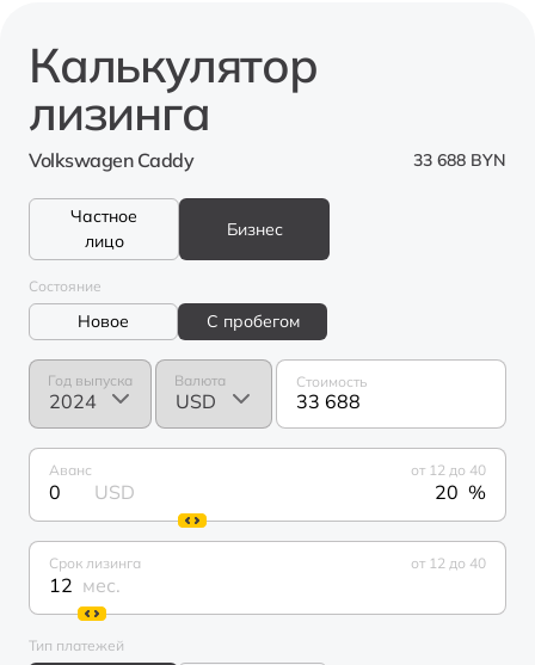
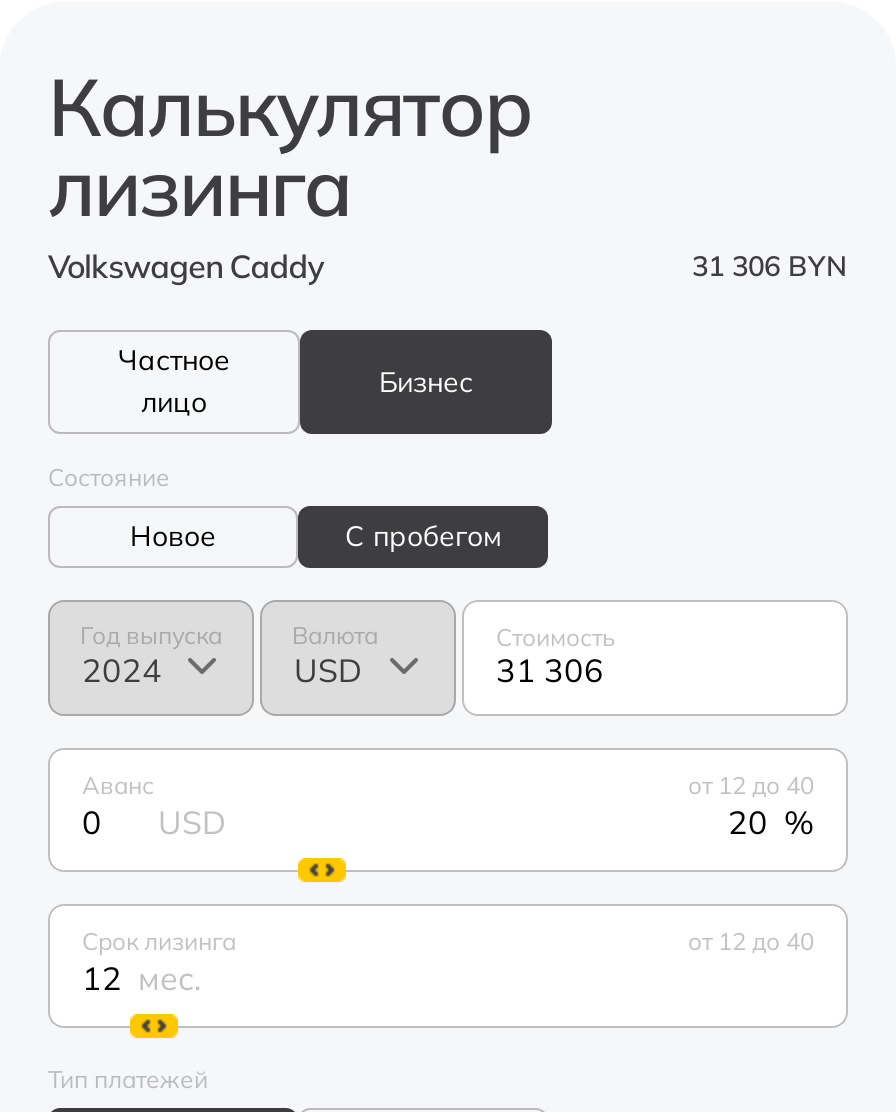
[413,149,506,171] 33 688 BYN -> [692,248,848,284] 31 306 BYN
[296,389,361,413] 33 688 -> [496,650,604,690] 31 306

